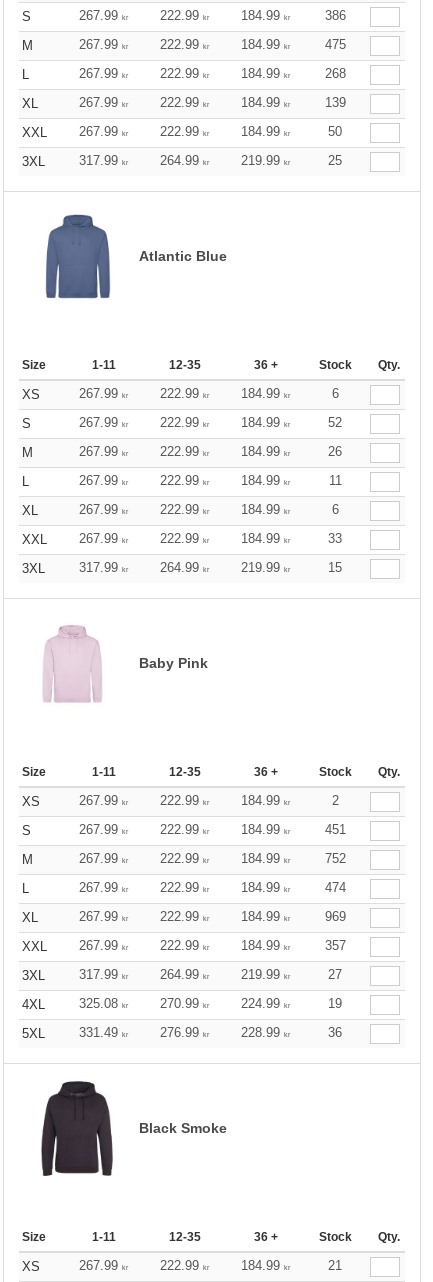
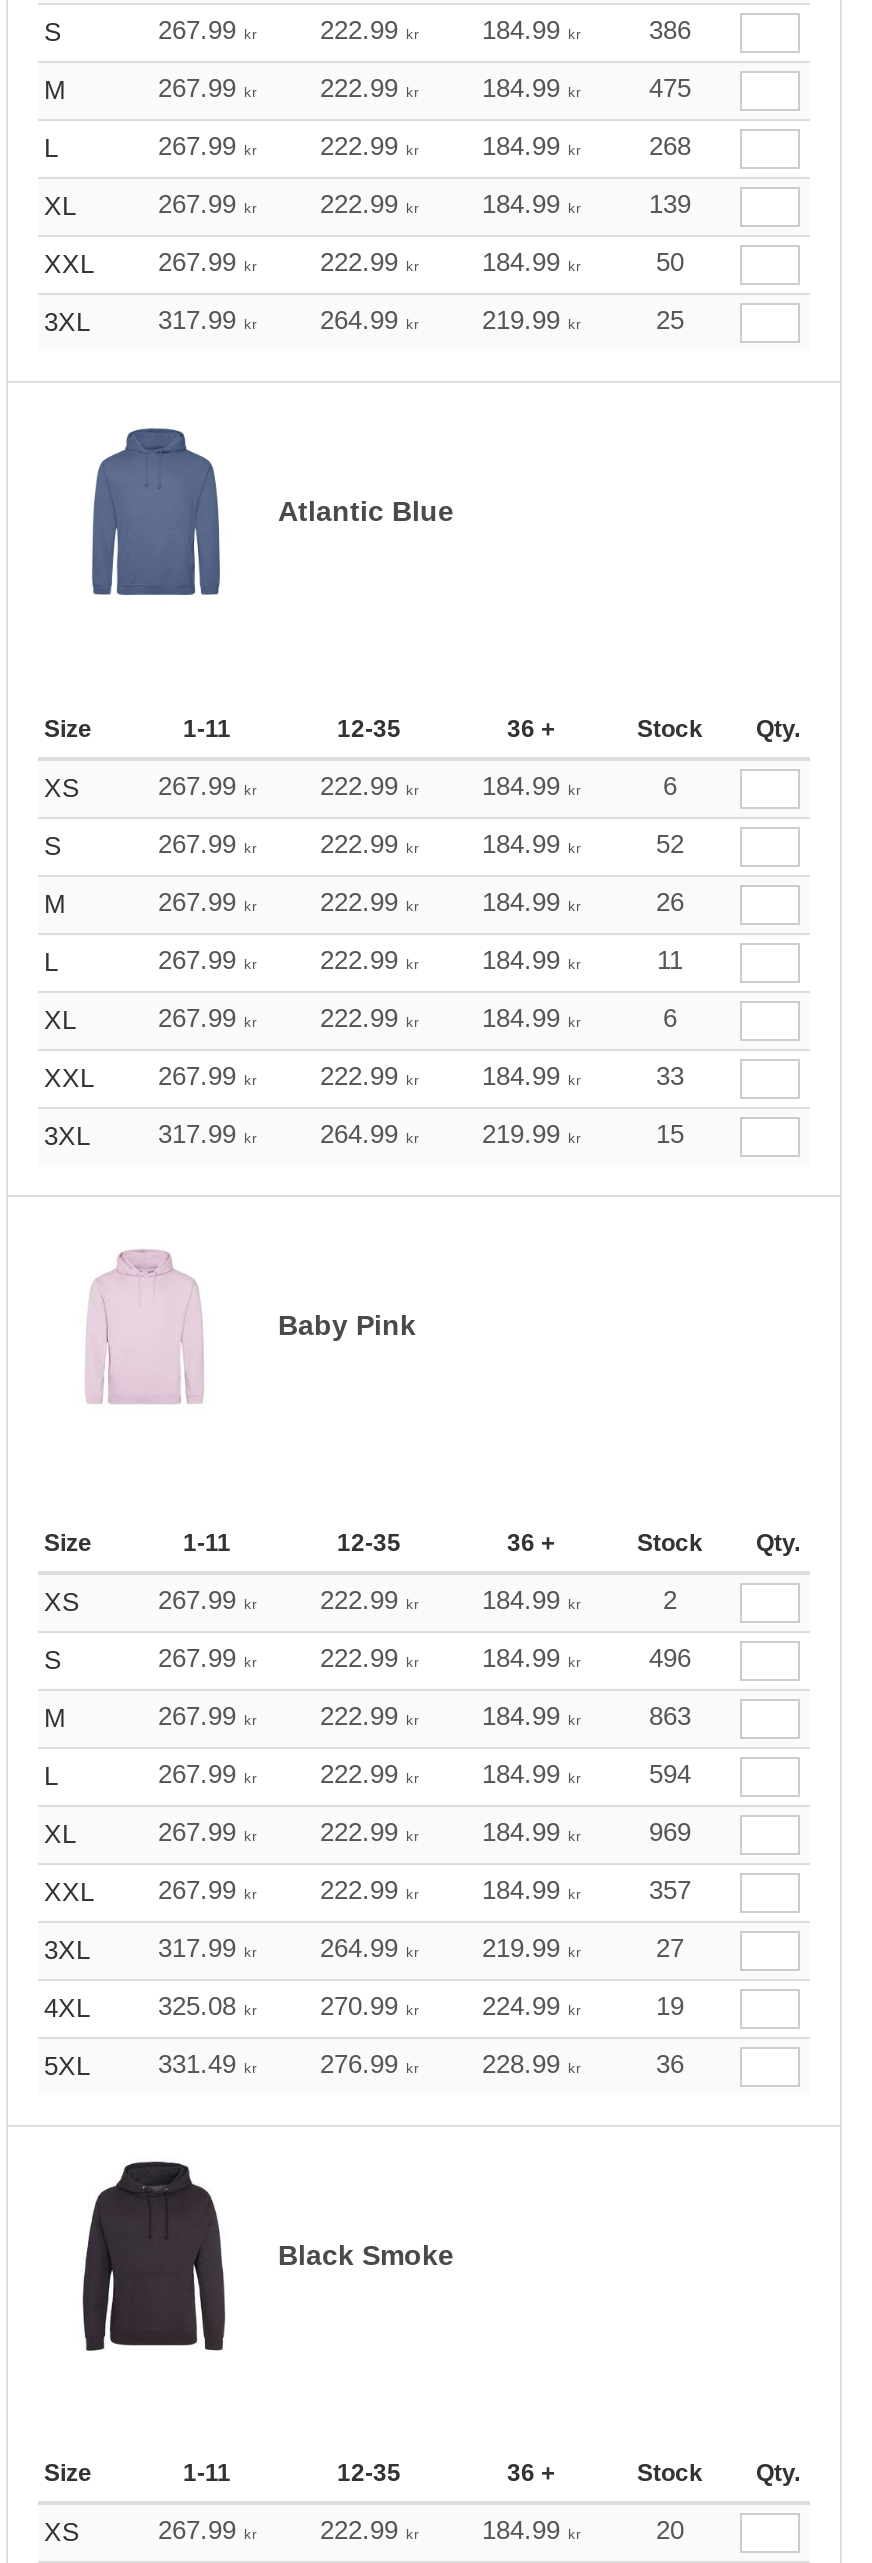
[324,821,345,836] 451 -> [649,1642,691,1672] 496
[324,850,345,865] 752 -> [649,1700,691,1730] 863
[324,879,345,894] 474 -> [649,1758,691,1788] 594
[328,1257,342,1272] 21 -> [656,2514,684,2544] 20

